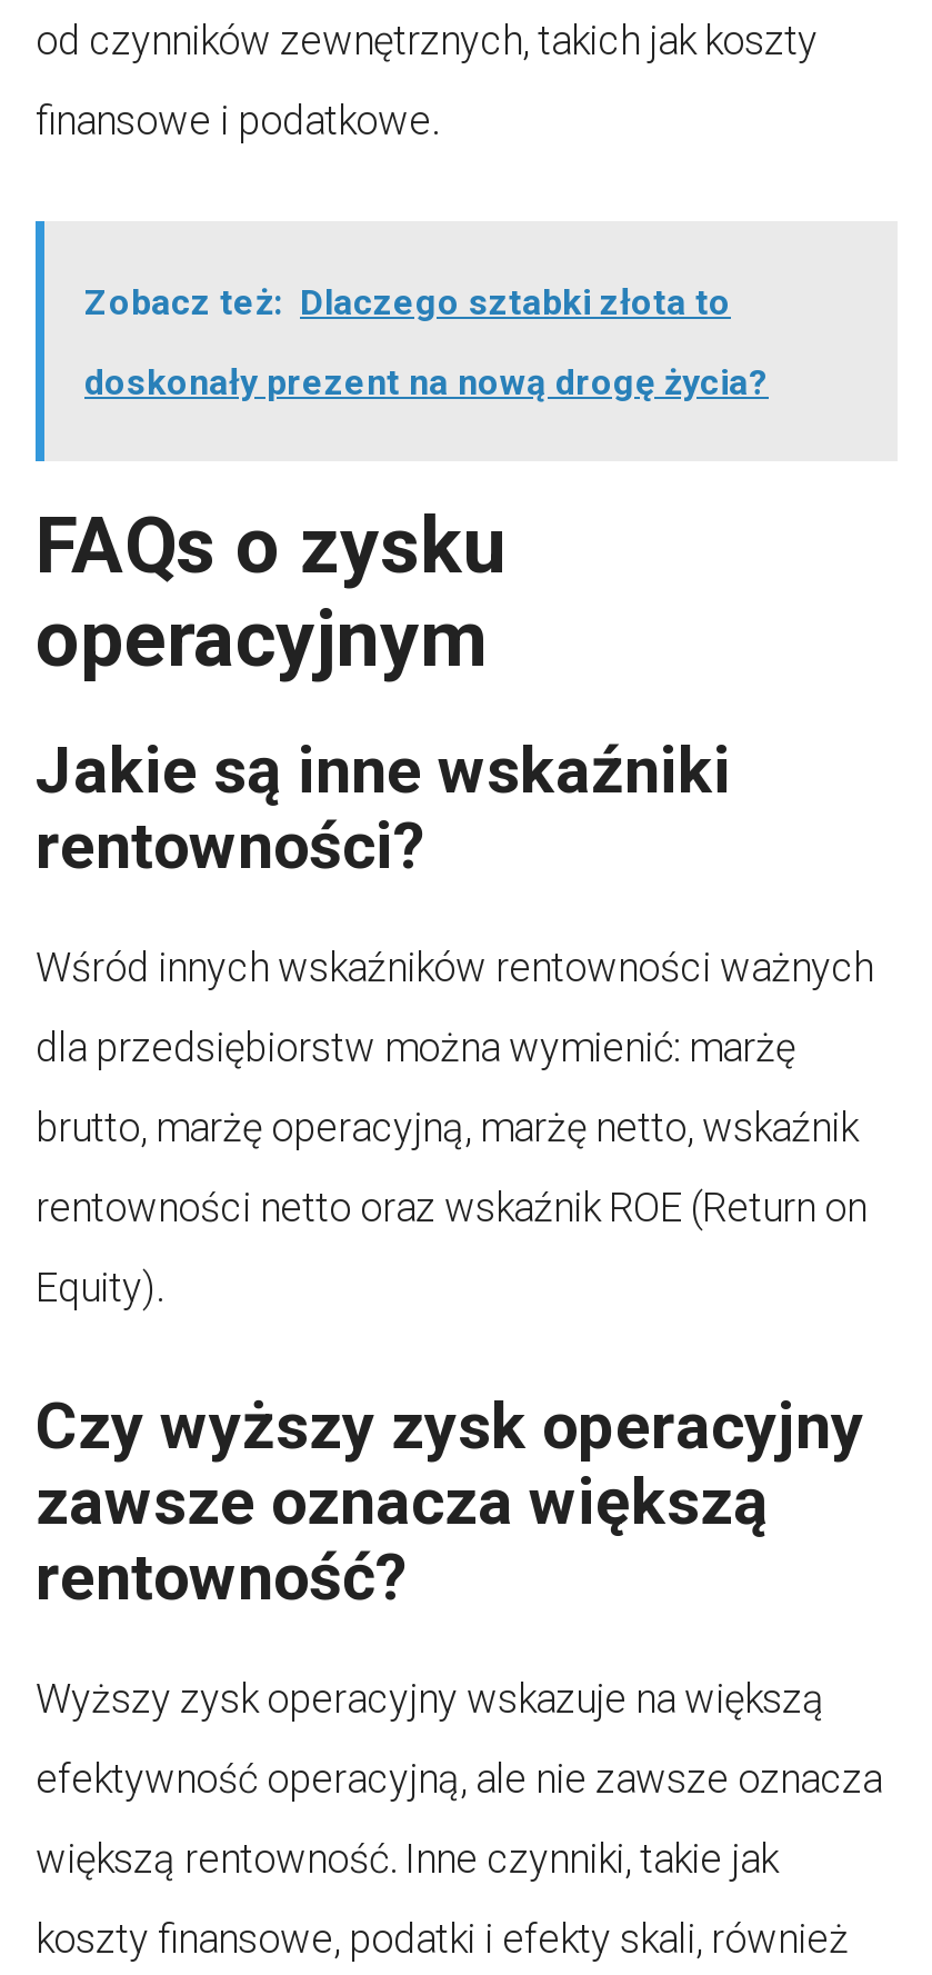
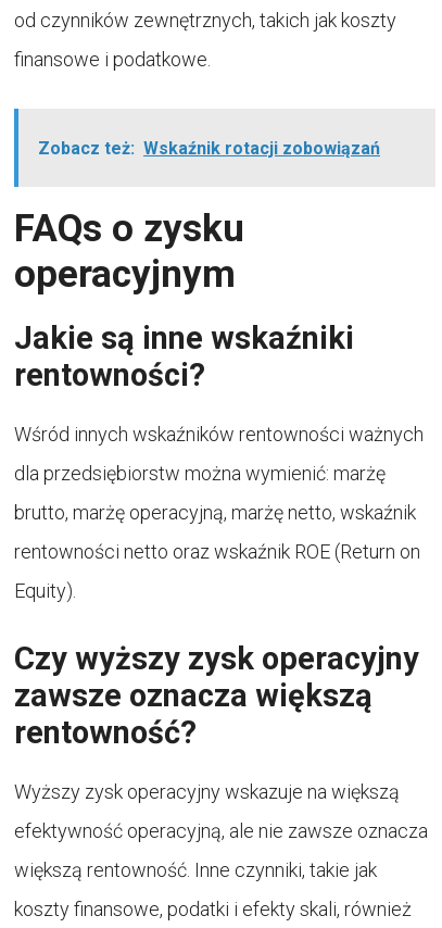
[84,281,769,403] Zobacz też: Dlaczego sztabki złota to | doskonały prezent na nową drogę życia? -> [38,138,380,158] Zobacz też: Wskaźnik rotacji zobowiązań

